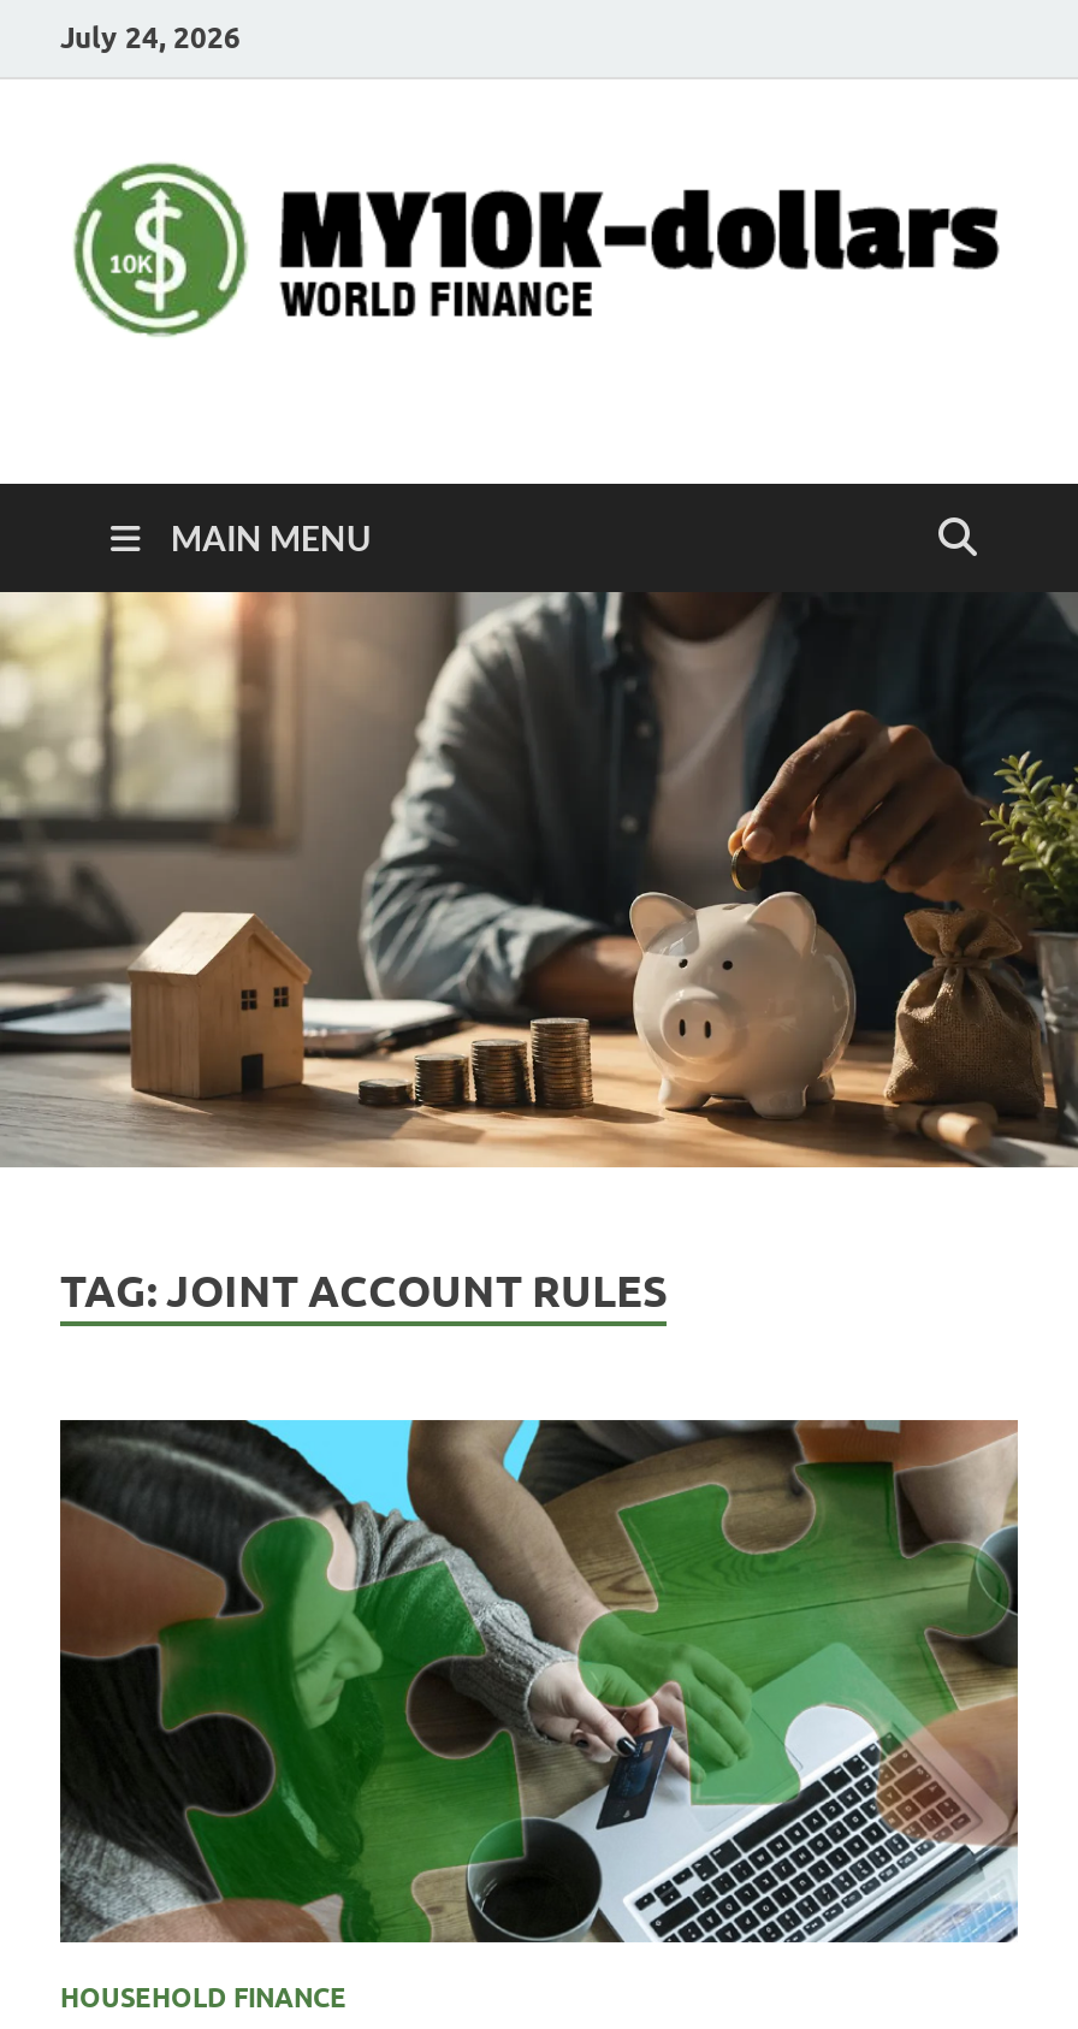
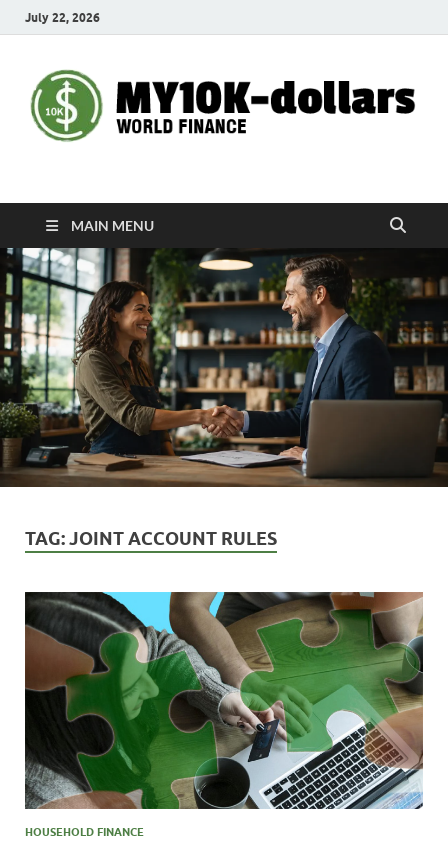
[60,18,241,54] July 24, 2026 -> [25,9,100,24] July 22, 2026
[7,590,1071,1170] [image] -> [3,248,445,488] [image]

